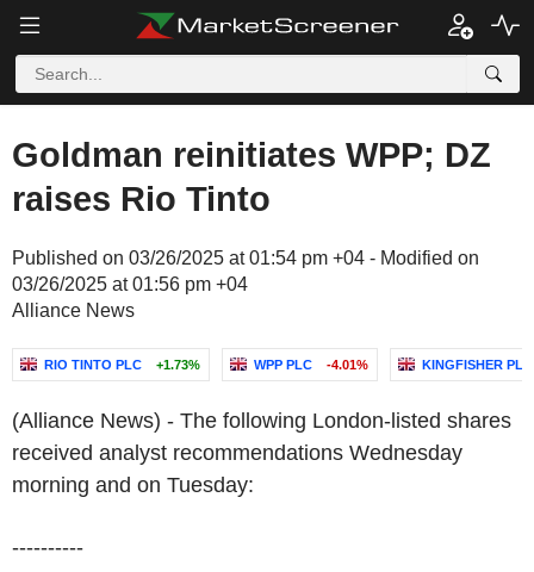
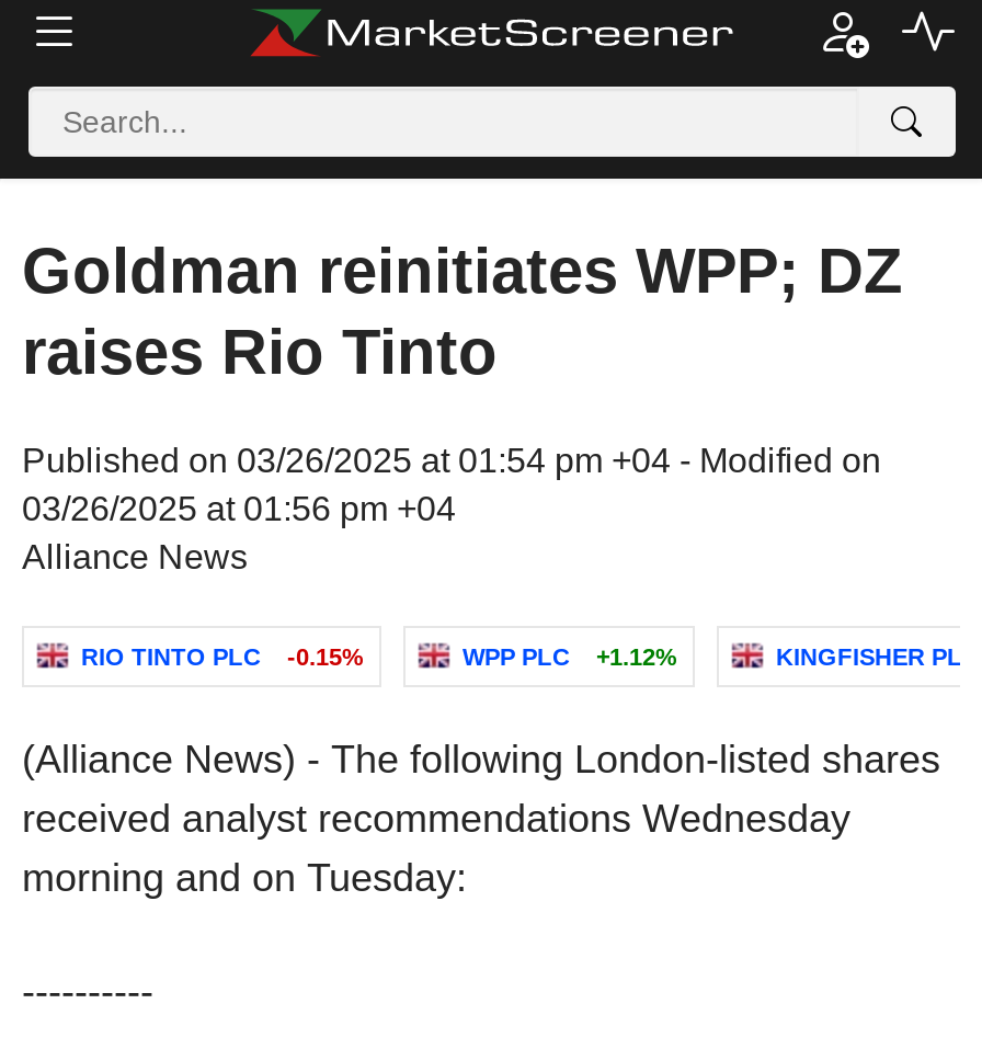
[44,357,200,372] RIO TINTO PLC +1.73% -> [81,643,364,670] RIO TINTO PLC -0.15%
[254,357,368,372] WPP PLC -4.01% -> [463,643,677,670] WPP PLC +1.12%

